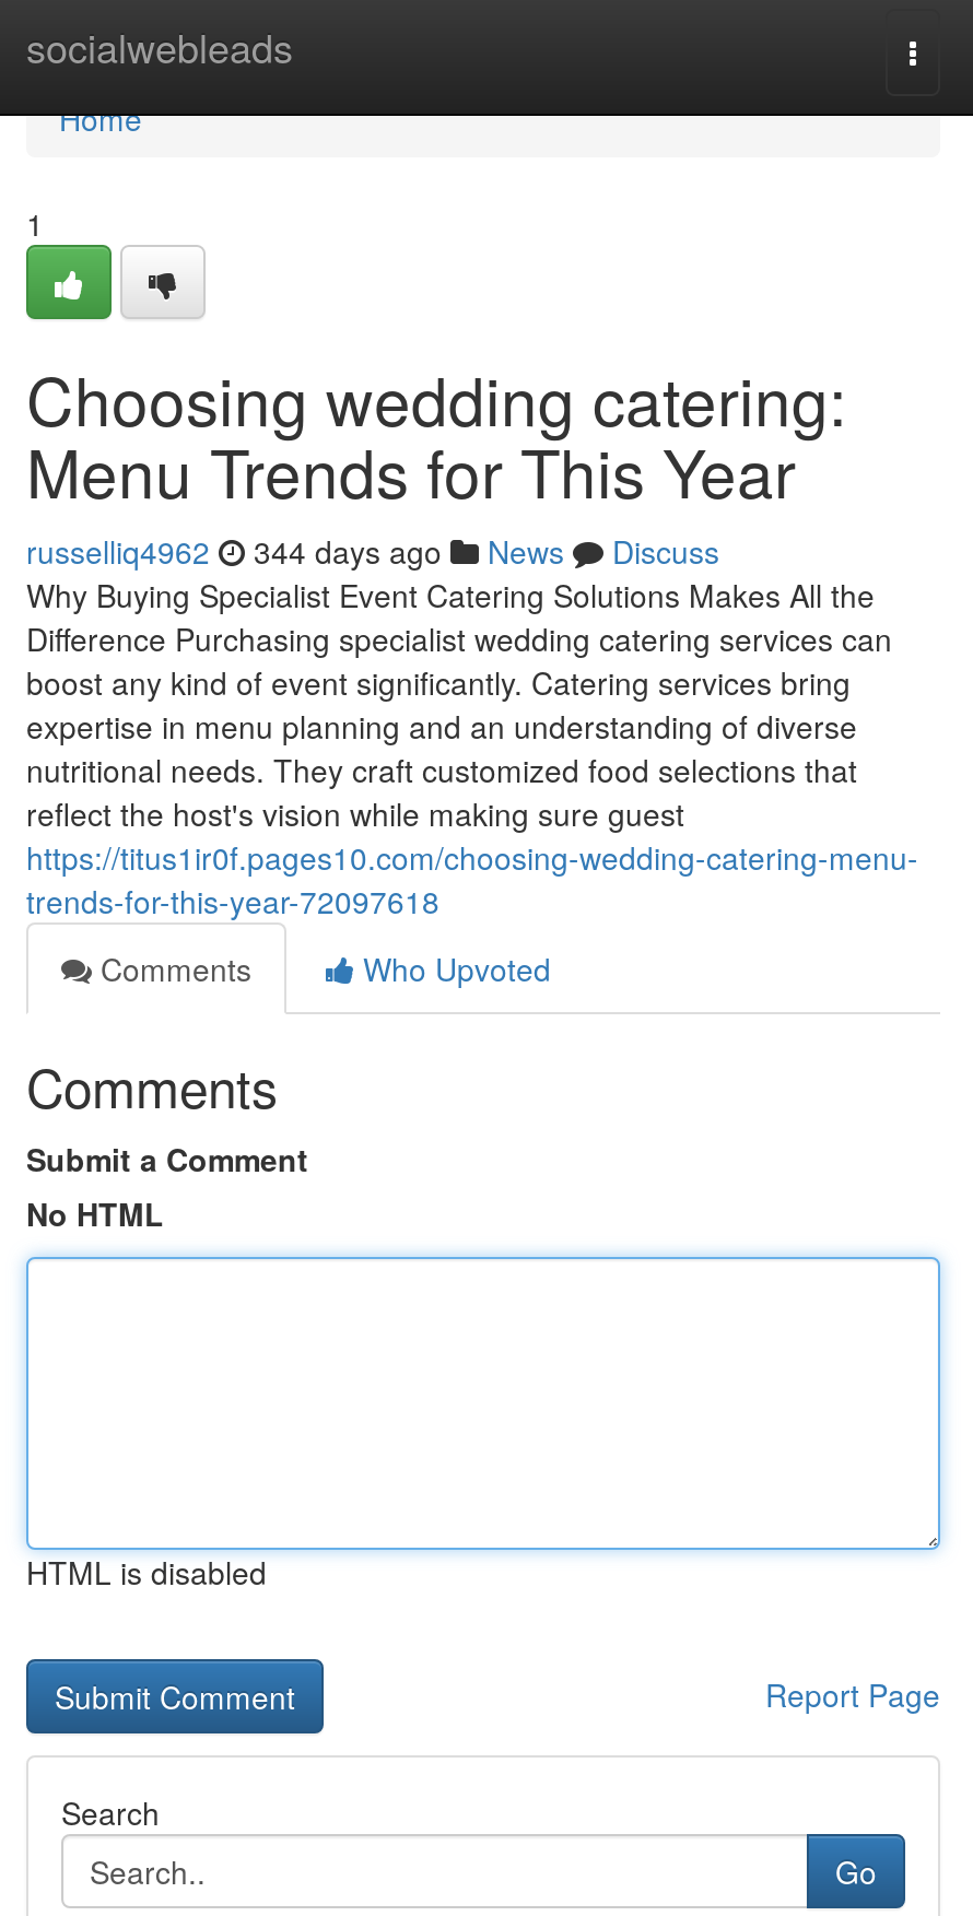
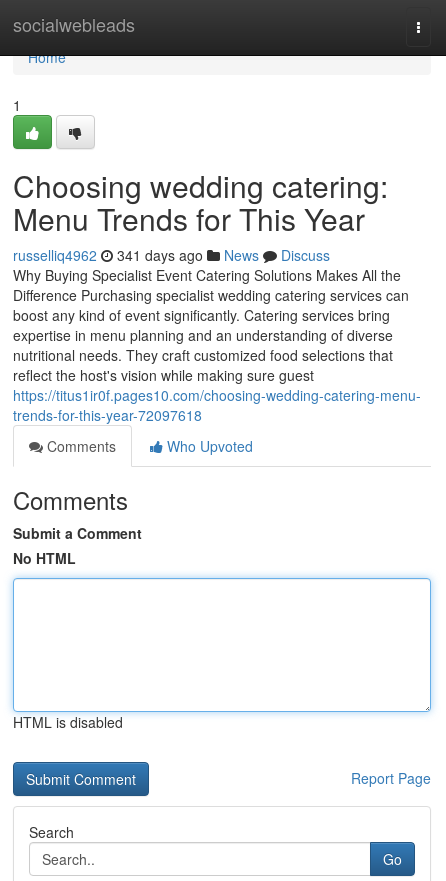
[26,529,719,573] russelliq4962 344 days ago News Discuss -> [13,245,330,265] russelliq4962 341 days ago News Discuss

